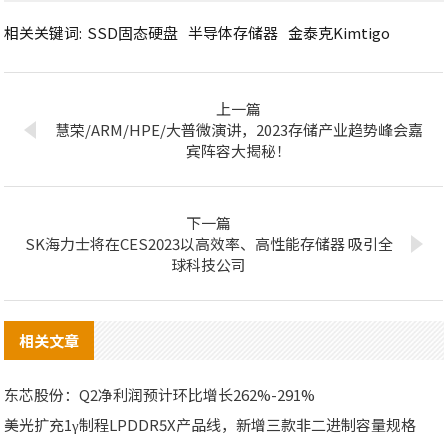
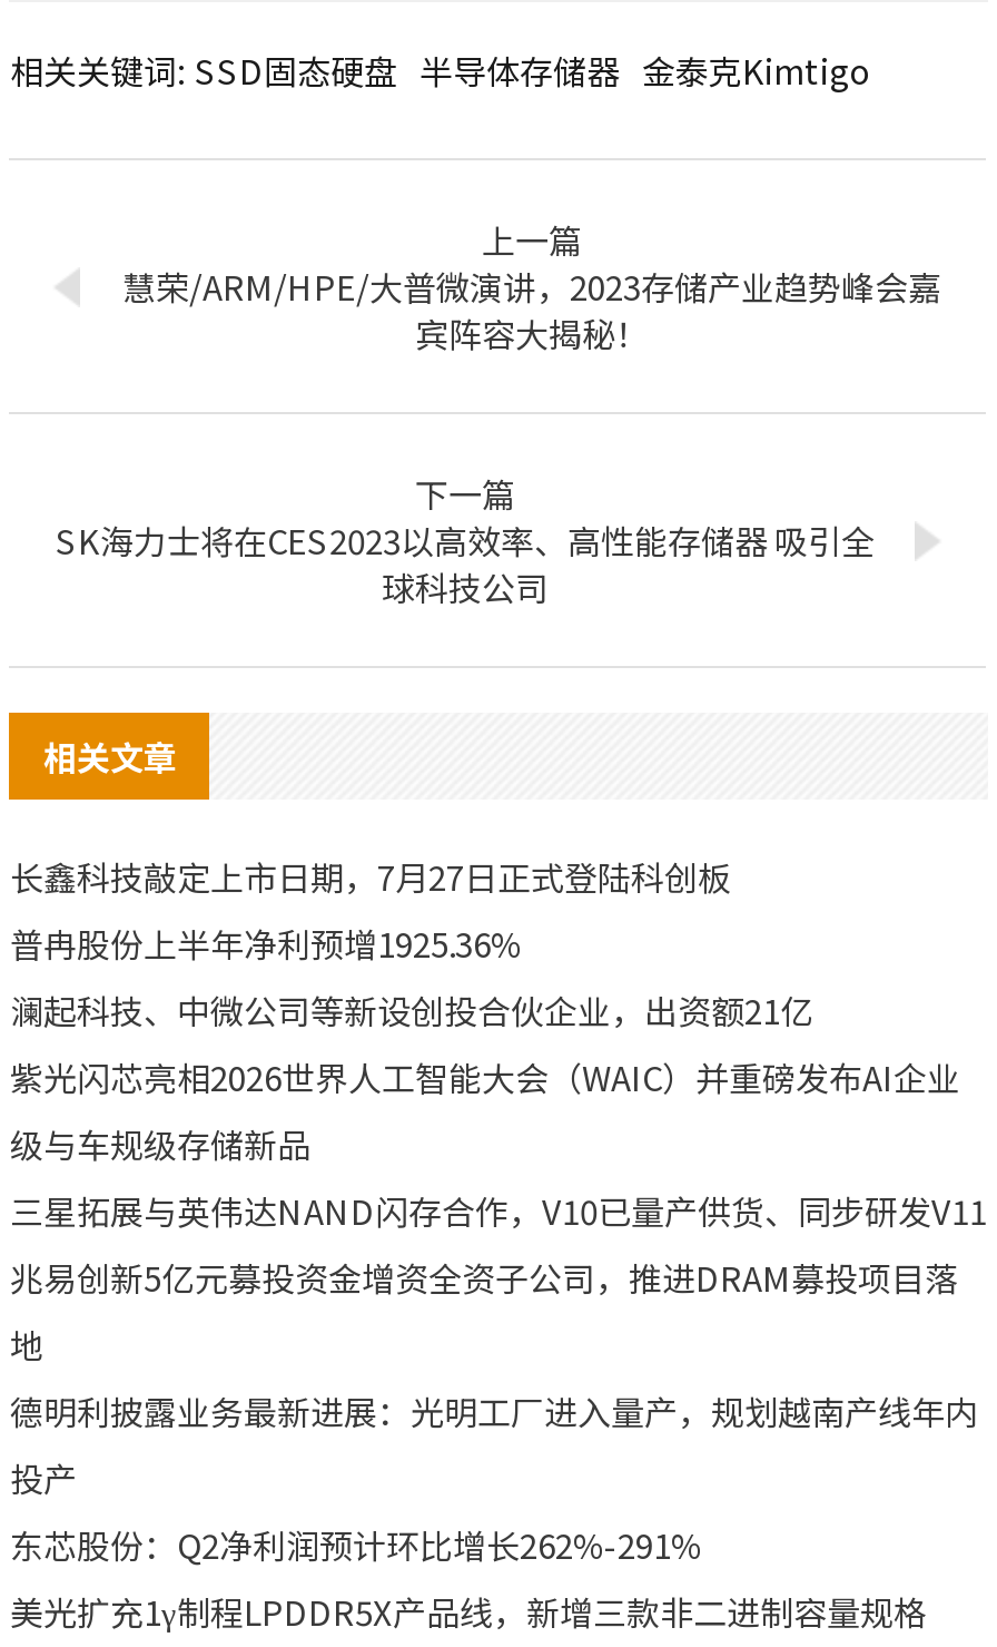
none -> [10,853,987,1501] 长鑫科技敲定上市日期，7月27日正式登陆科创板 | 普冉股份上半年净利预增1925.36% | 澜起科技、中微公司等新设创投合伙企业，出资额21亿 | 紫光闪芯亮相2026世界人工智能大会（WAIC）并重磅发布AI企业 | 级与车规级存储新品 | 三星拓展与英伟达NAND闪存合作，V10已量产供货、同步研发V11 | 兆易创新5亿元募投资金增资全资子公司，推进DRAM募投项目落 | 地 | 德明利披露业务最新进展：光明工厂进入量产，规划越南产线年内 | 投产

